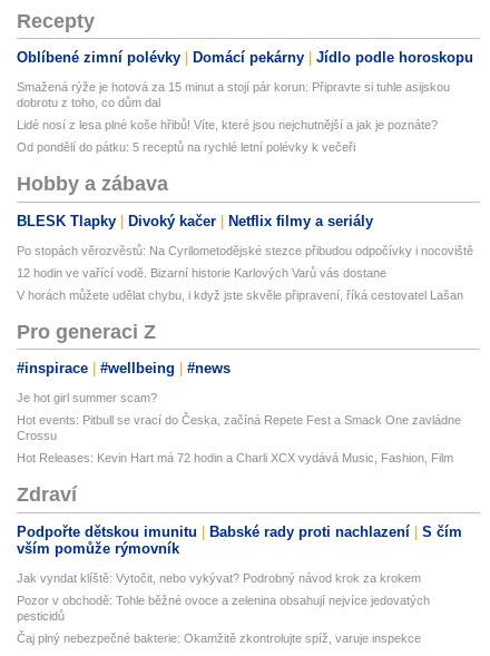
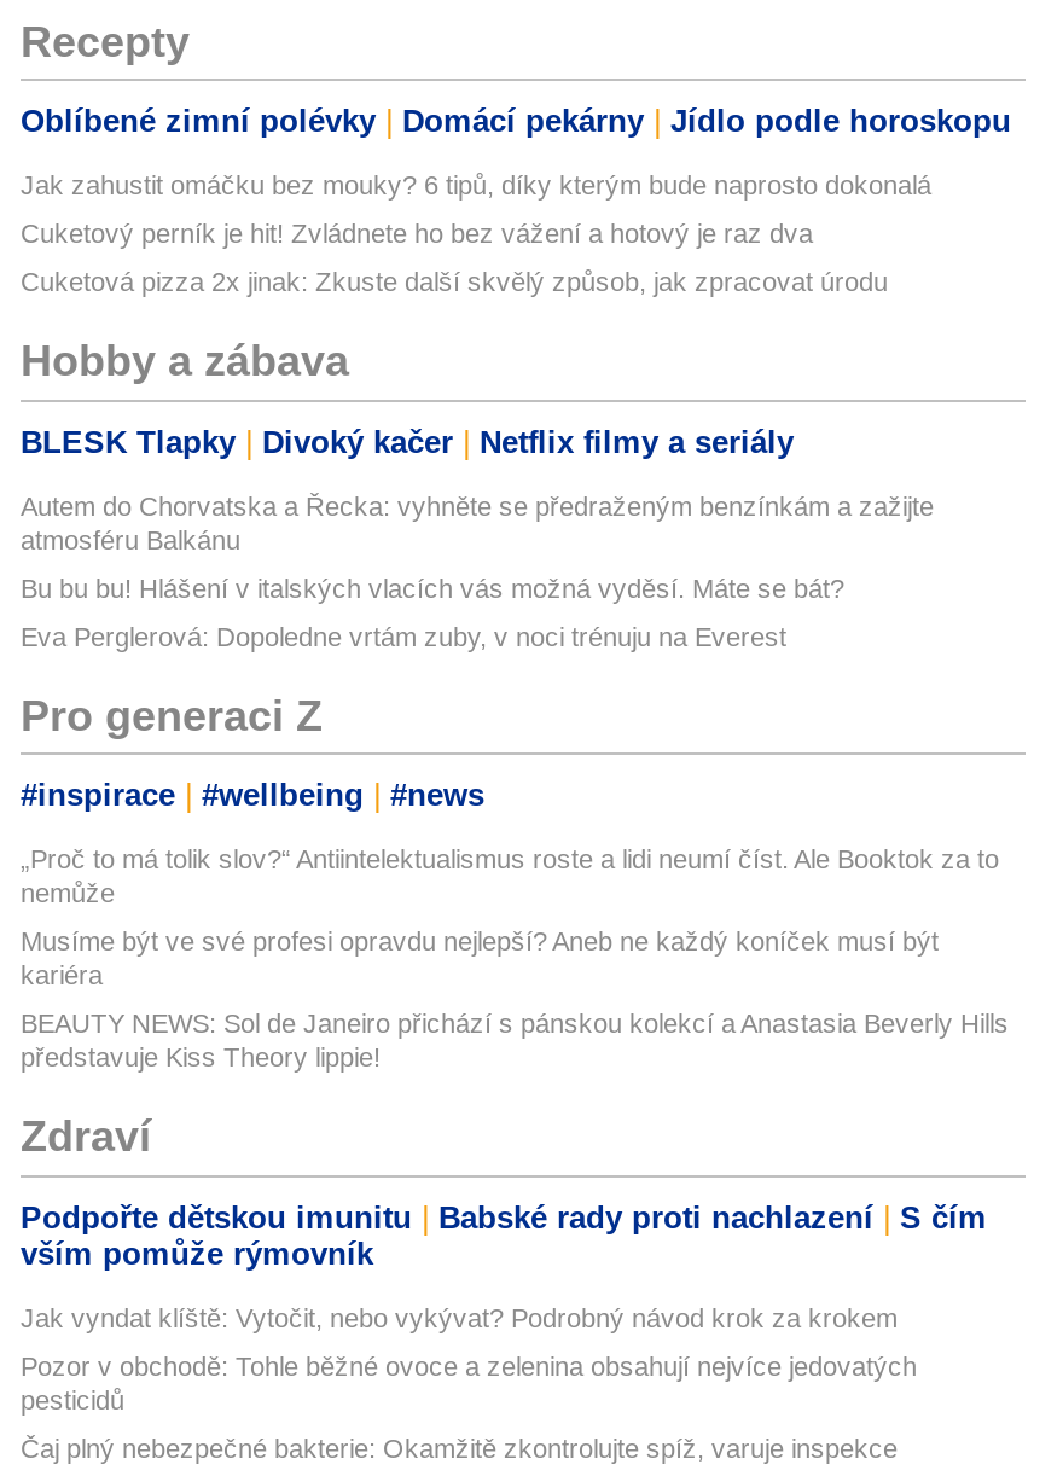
[17,81,450,110] Smažená rýže je hotová za 15 minut a stojí pár korun: Připravte si tuhle asijskou | dobrotu z toho, co dům dal -> [21,171,931,200] Jak zahustit omáčku bez mouky? 6 tipů, díky kterým bude naprosto dokonalá
[17,119,438,132] Lidé nosí z lesa plné koše hřibů! Víte, které jsou nejchutnější a jak je poznáte? -> [21,220,813,249] Cuketový perník je hit! Zvládnete ho bez vážení a hotový je raz dva
[17,141,355,154] Od pondělí do pátku: 5 receptů na rychlé letní polévky k večeři -> [21,268,888,297] Cuketová pizza 2x jinak: Zkuste další skvělý způsob, jak zpracovat úrodu
[17,244,473,257] Po stopách věrozvěstů: Na Cyrilometodějské stezce přibudou odpočívky i nocoviště -> [21,491,934,554] Autem do Chorvatska a Řecka: vyhněte se předraženým benzínkám a zažijte | atmosféru Balkánu
[17,266,386,279] 12 hodin ve vařící vodě. Bizarní historie Karlových Varů vás dostane -> [21,573,844,602] Bu bu bu! Hlášení v italských vlacích vás možná vyděsí. Máte se bát?
[17,288,463,302] V horách můžete udělat chybu, i když jste skvěle připravení, říká cestovatel Lašan -> [21,622,786,651] Eva Perglerová: Dopoledne vrtám zuby, v noci trénuju na Everest
[17,391,157,405] Je hot girl summer scam? -> [21,845,999,908] „Proč to má tolik slov?“ Antiintelektualismus roste a lidi neumí číst. Ale Booktok za to | nemůže
[17,414,461,443] Hot events: Pitbull se vrací do Česka, začíná Repete Fest a Smack One zavládne | Crossu -> [21,927,939,990] Musíme být ve své profesi opravdu nejlepší? Aneb ne každý koníček musí být | kariéra
[17,452,453,465] Hot Releases: Kevin Hart má 72 hodin a Charli XCX vydává Music, Fashion, Film -> [21,1010,1009,1072] BEAUTY NEWS: Sol de Janeiro přichází s pánskou kolekcí a Anastasia Beverly Hills | představuje Kiss Theory lippie!

